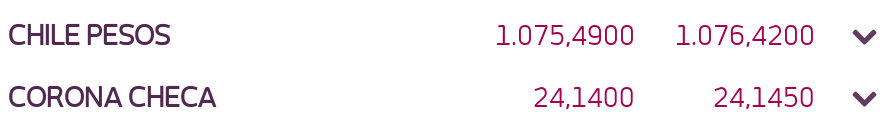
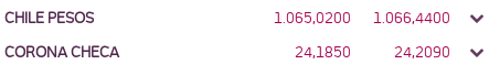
[495,25,635,51] 1.075,4900 -> [273,12,351,27] 1.065,0200
[675,25,815,51] 1.076,4200 -> [373,12,450,27] 1.066,4400
[533,87,635,113] 24,1400 -> [294,47,350,61] 24,1850
[713,87,815,113] 24,1450 -> [394,47,450,61] 24,2090

